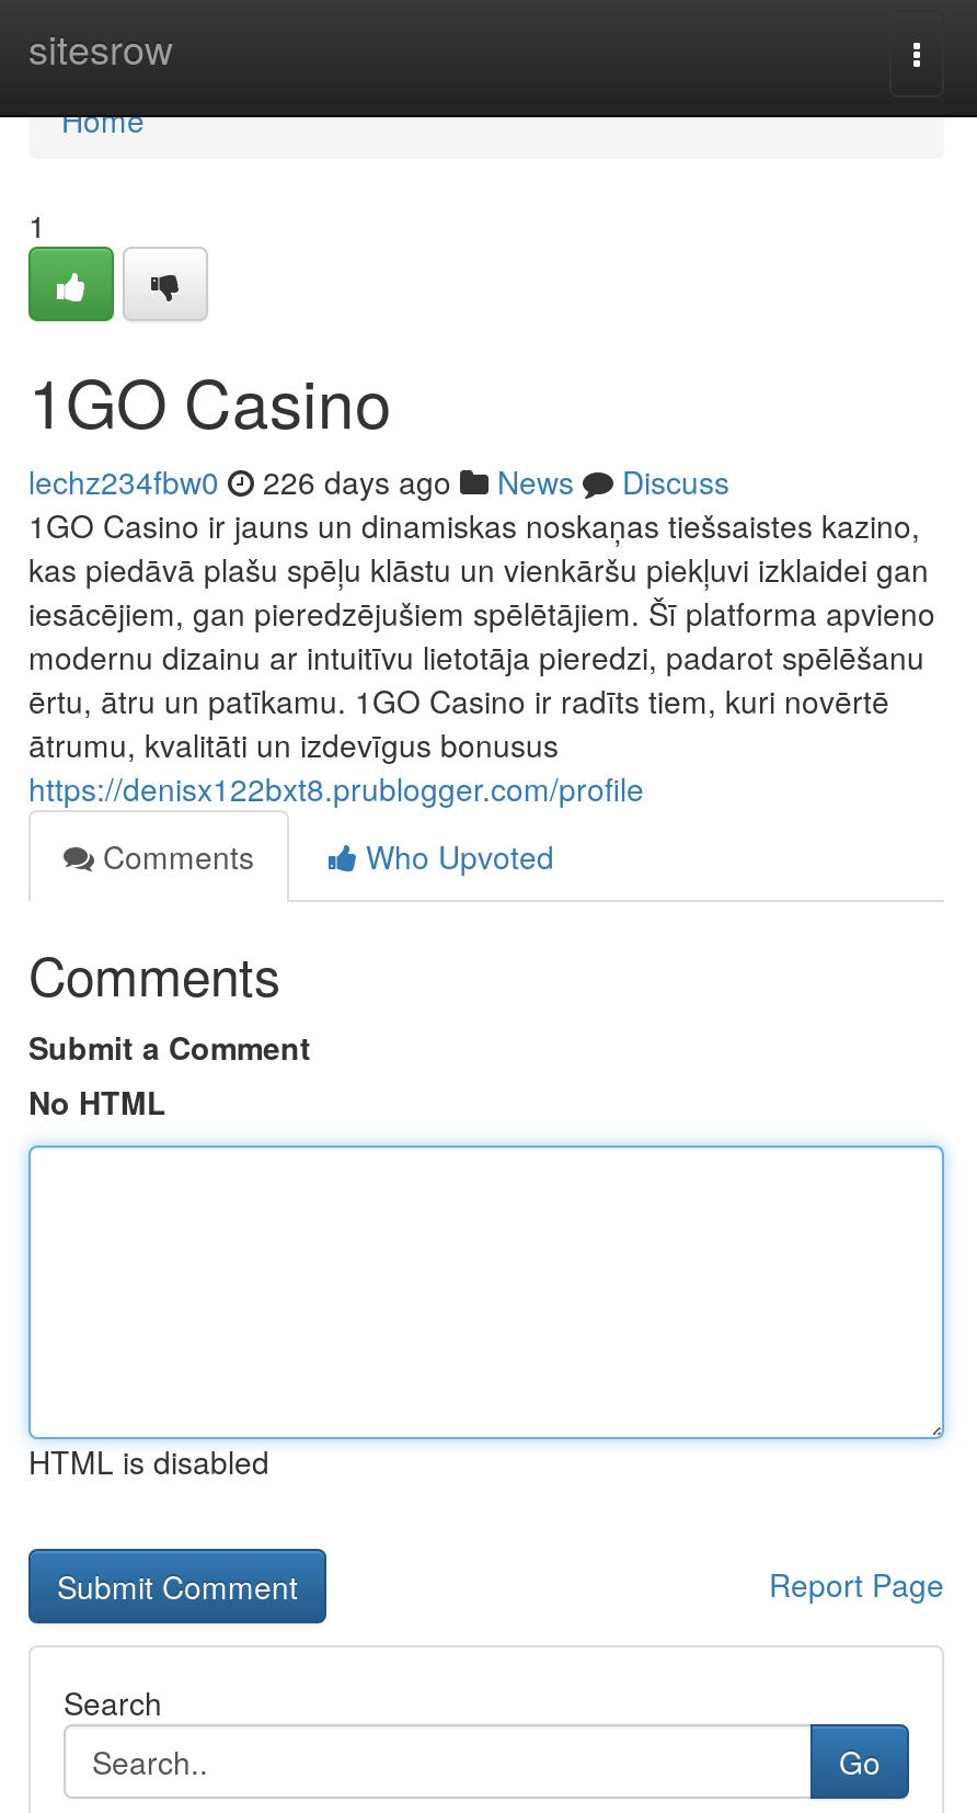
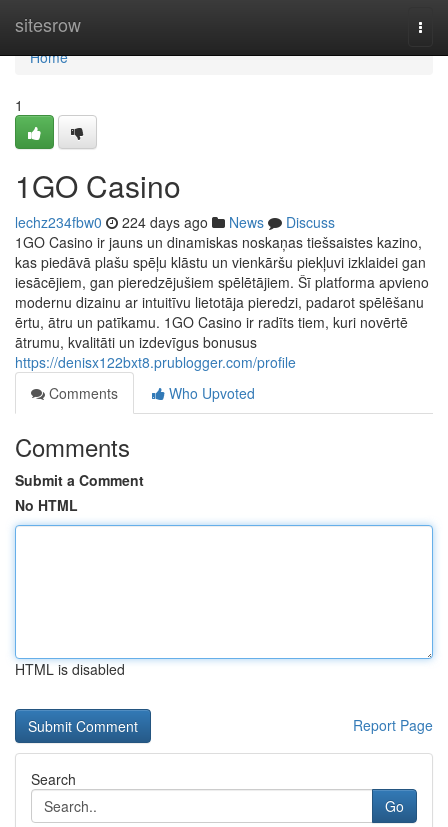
[28,459,729,503] lechz234fbw0 226 days ago News Discuss -> [15,212,335,232] lechz234fbw0 224 days ago News Discuss

